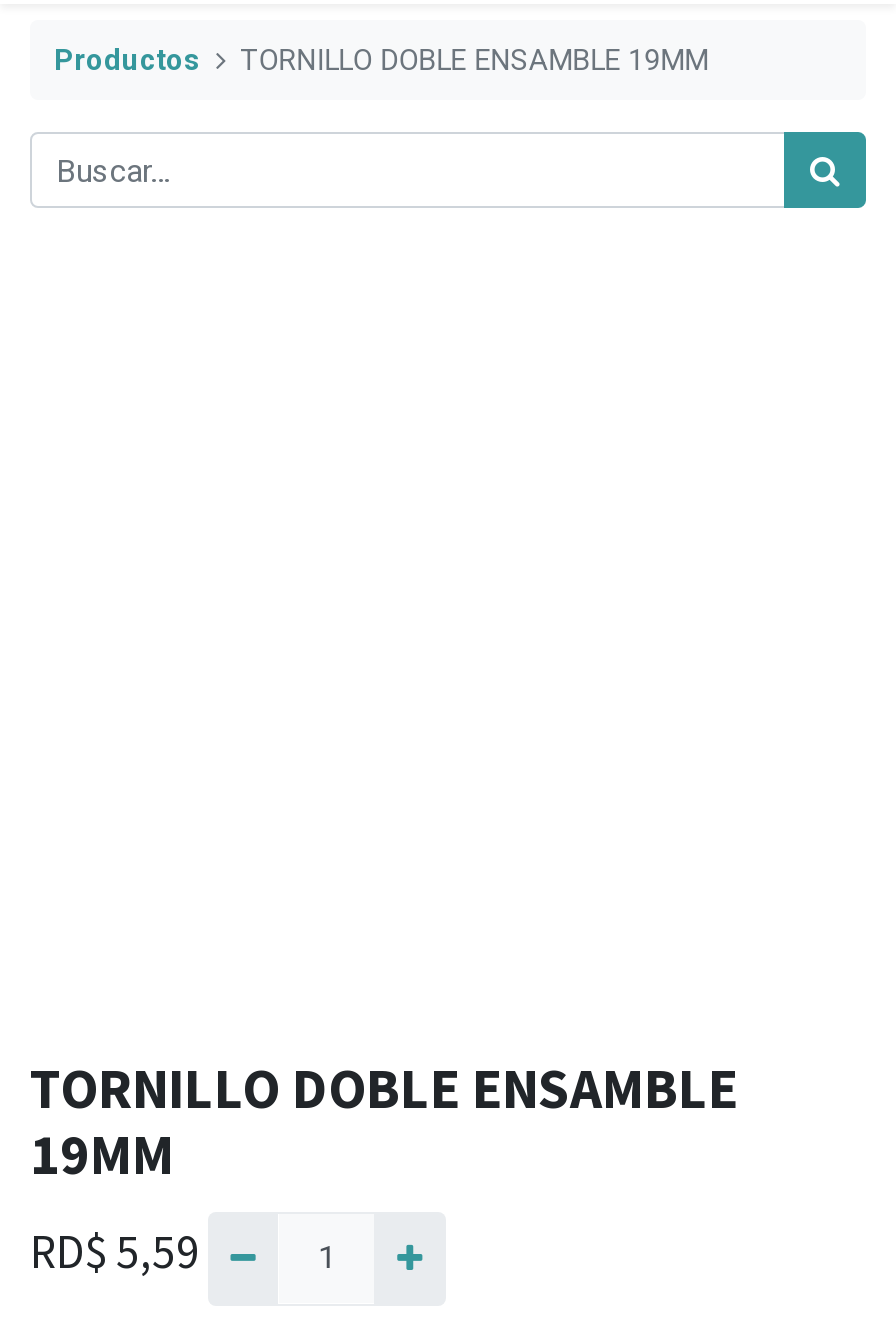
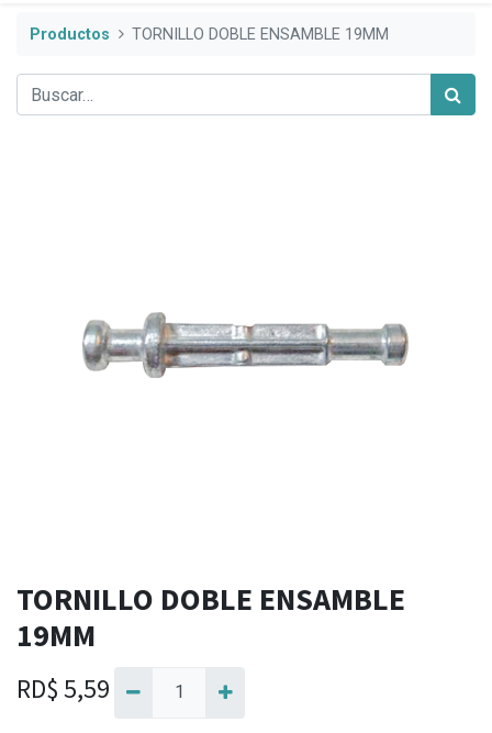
none -> [81,312,410,378] [image]

